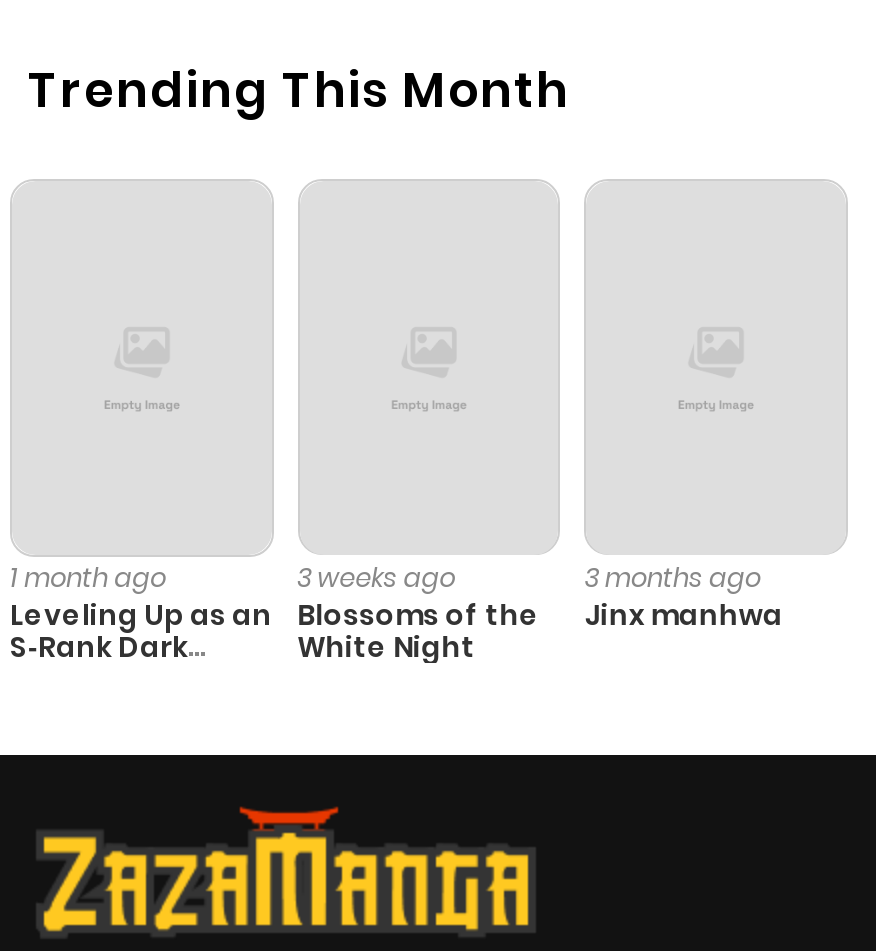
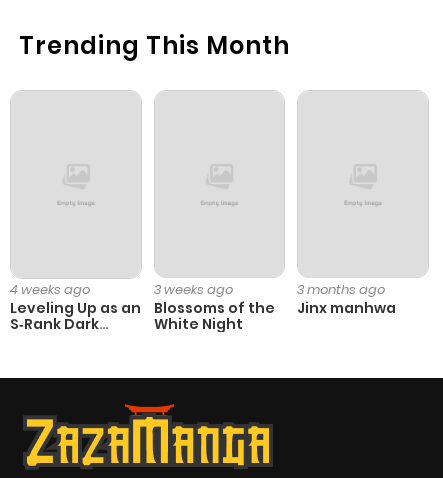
[10,558,166,596] 1 month ago -> [10,280,90,299] 4 weeks ago

